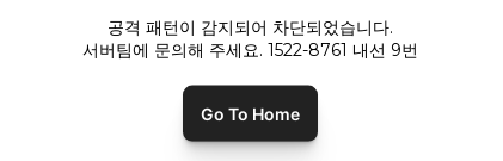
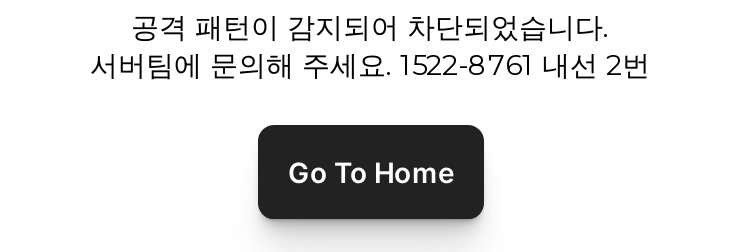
[82,39,418,60] 서버팀에 문의해 주세요. 1522-8761 내선 9번 -> [90,47,650,83] 서버팀에 문의해 주세요. 1522-8761 내선 2번

